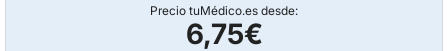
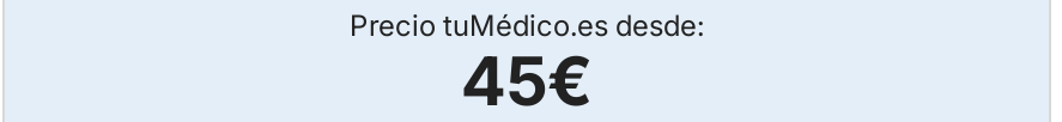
[185,17,262,51] 6,75€ -> [461,41,593,122] 45€

